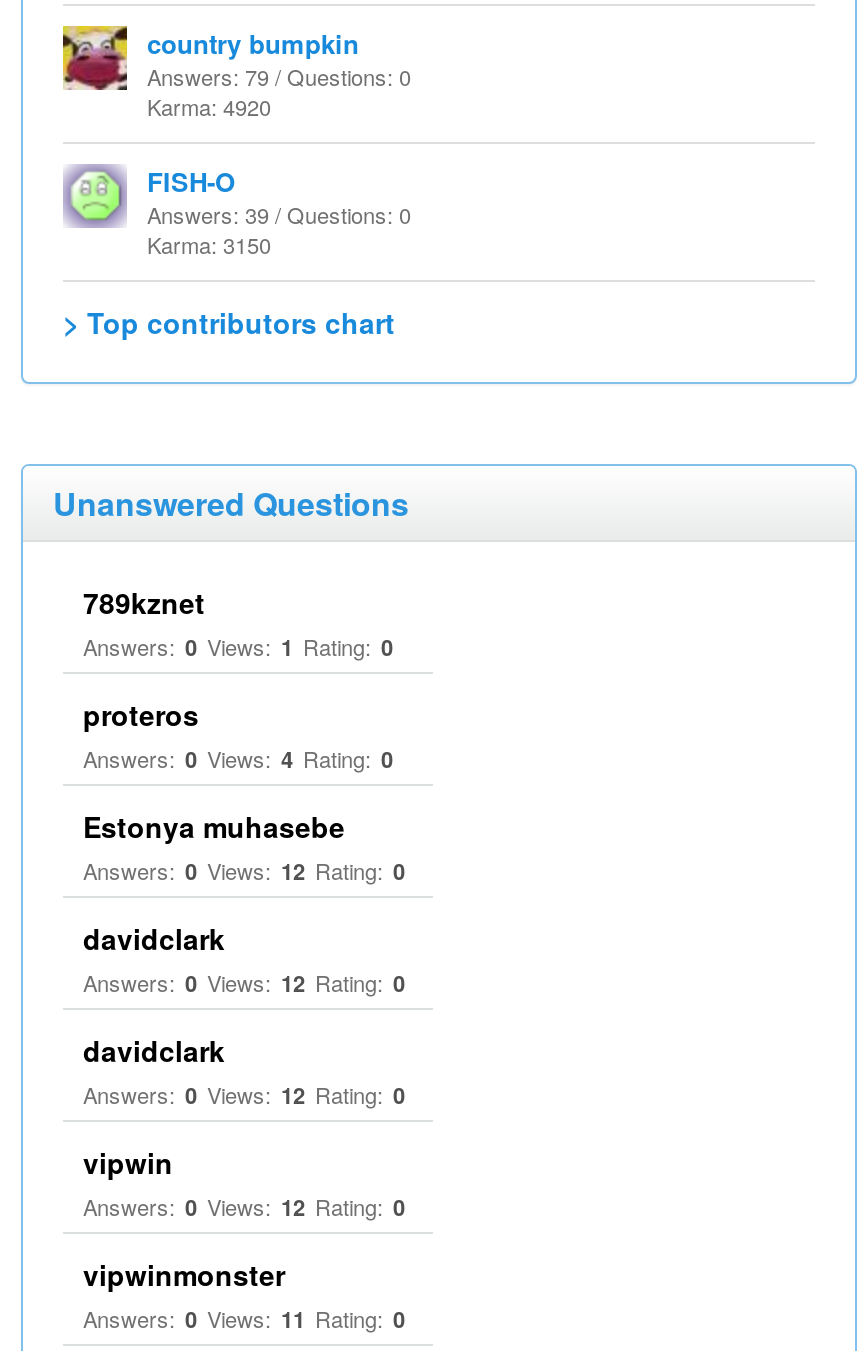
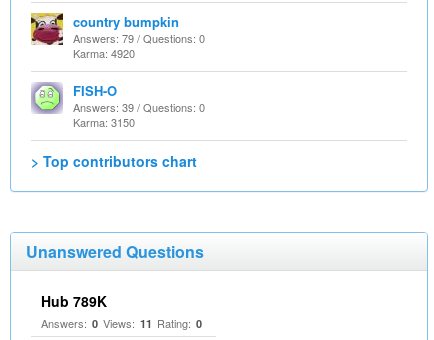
[83,582,405,1294] 789kznet | Answers: 0 Views: 1 Rating: 0 | proteros | Answers: 0 Views: 4 Rating: 0 | Estonya muhasebe | Answers: 0 Views: 12 Rating: 0 | davidclark | Answers: 0 Views: 12 Rating: 0 | davidclark | Answers: 0 Views: 12 Rating: 0 | vipwin | Answers: 0 Views: 12 Rating: 0 | vipwinmonster -> [41,291,107,311] Hub 789K

